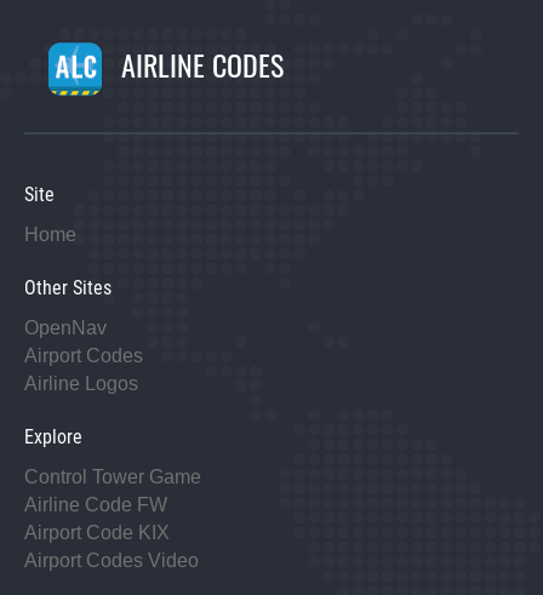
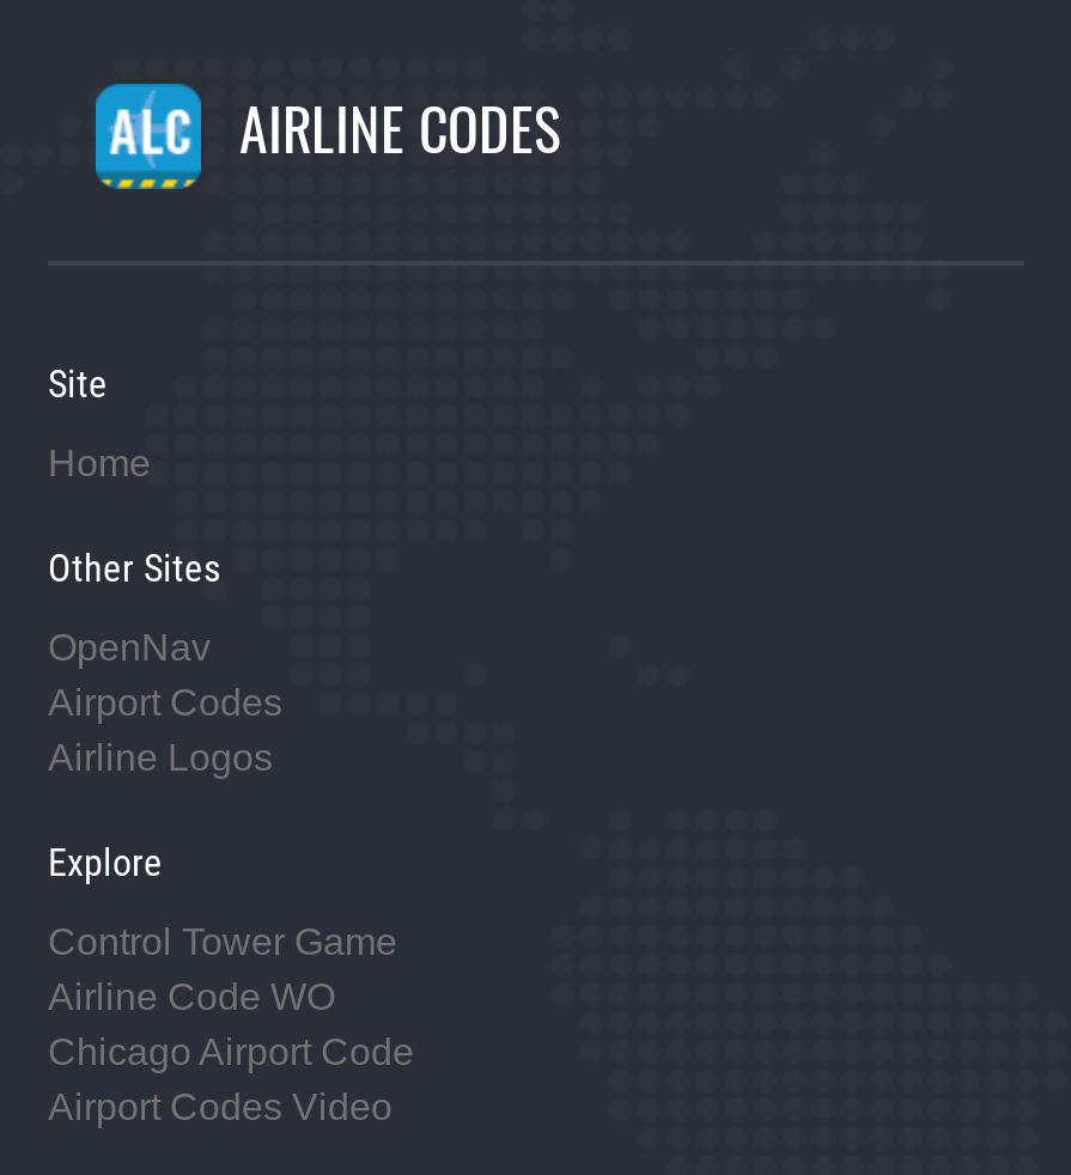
[24,494,170,543] Airline Code FW | Airport Code KIX -> [48,976,414,1072] Airline Code WO | Chicago Airport Code

